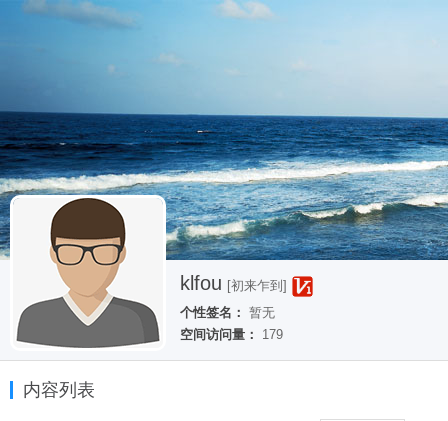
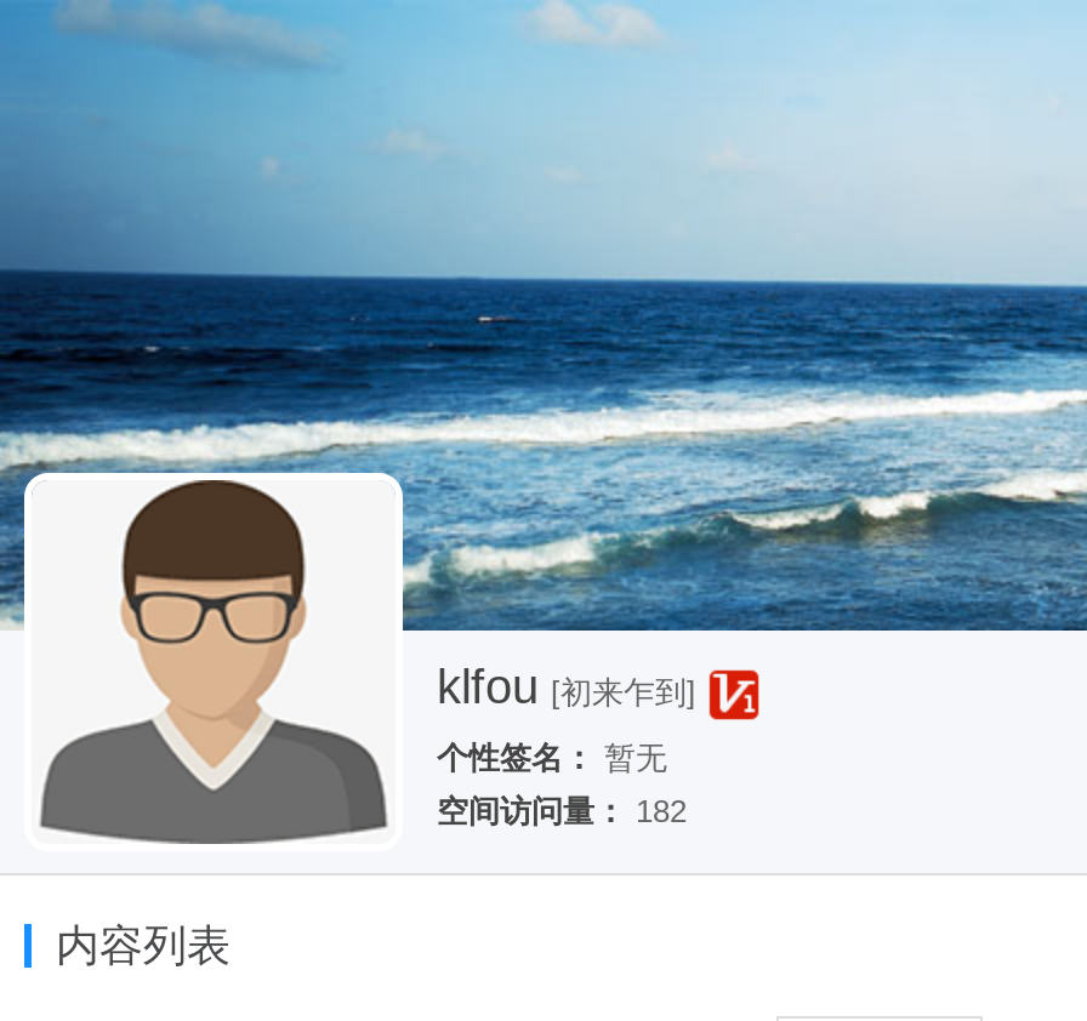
[180,327,283,342] 空间访问量：179 -> [437,793,687,829] 空间访问量：182

